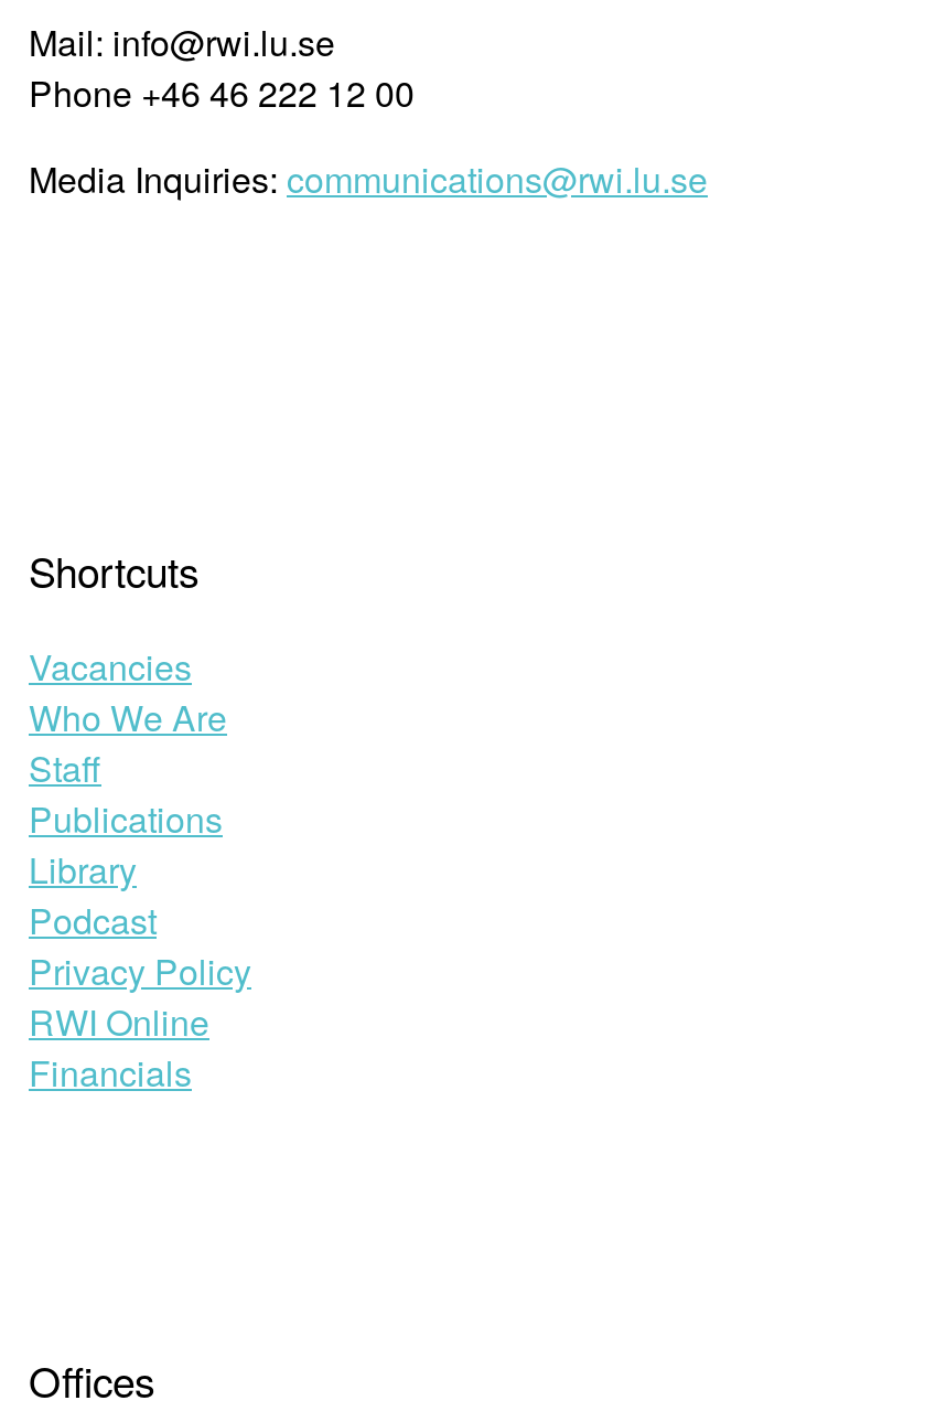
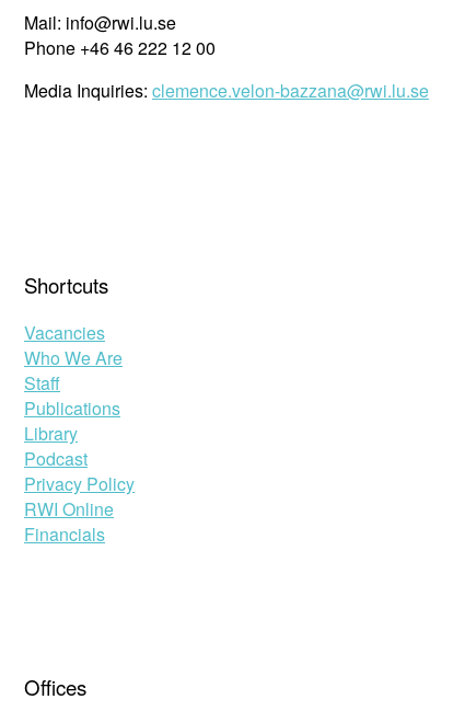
[29,153,708,204] Media Inquiries: communications@rwi.lu.se -> [24,78,429,103] Media Inquiries: clemence.velon-bazzana@rwi.lu.se

